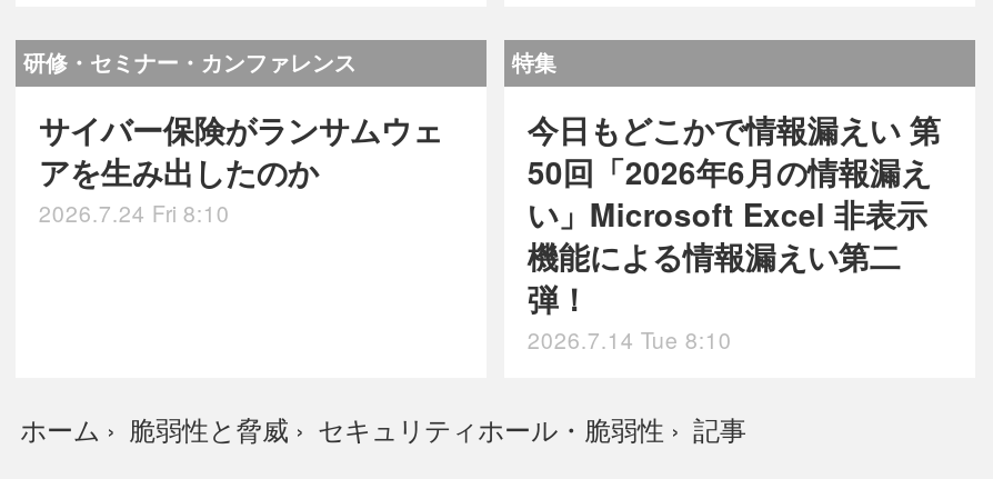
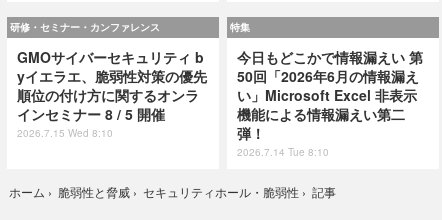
[39,106,443,228] サイバー保険がランサムウェ | アを生み出したのか | 2026.7.24 Fri 8:10 -> [17,47,207,140] GMOサイバーセキュリティ b | yイエラエ、脆弱性対策の優先 | 順位の付け方に関するオンラ | インセミナー 8 / 5 開催 | 2026.7.15 Wed 8:10

